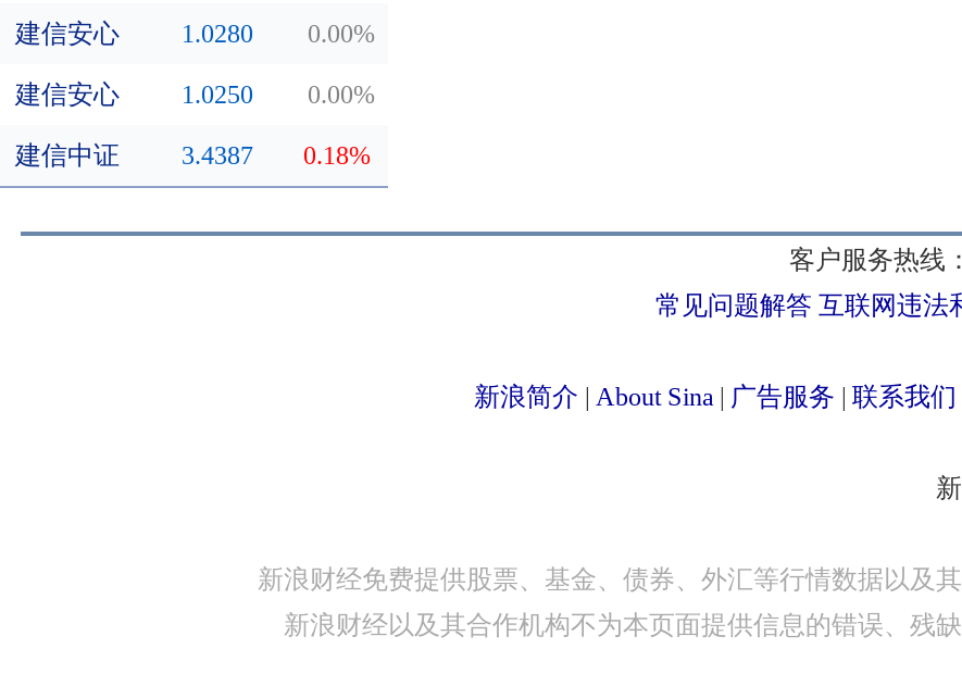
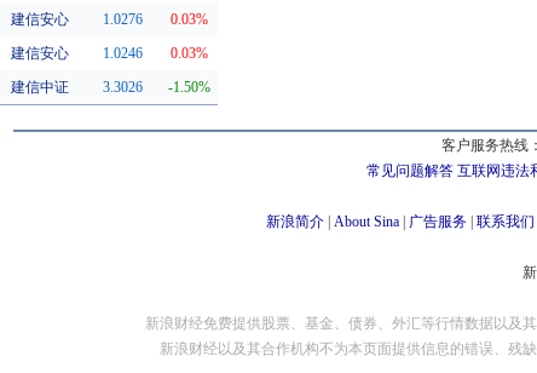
[182,18,253,49] 1.0280 -> [103,11,143,28] 1.0276
[308,18,375,49] 0.00% -> [171,11,208,28] 0.03%
[182,79,253,110] 1.0250 -> [103,45,143,62] 1.0246
[308,79,375,110] 0.00% -> [171,45,208,62] 0.03%
[182,140,253,171] 3.4387 -> [103,79,143,96] 3.3026
[303,140,371,171] 0.18% -> [168,79,210,96] -1.50%

